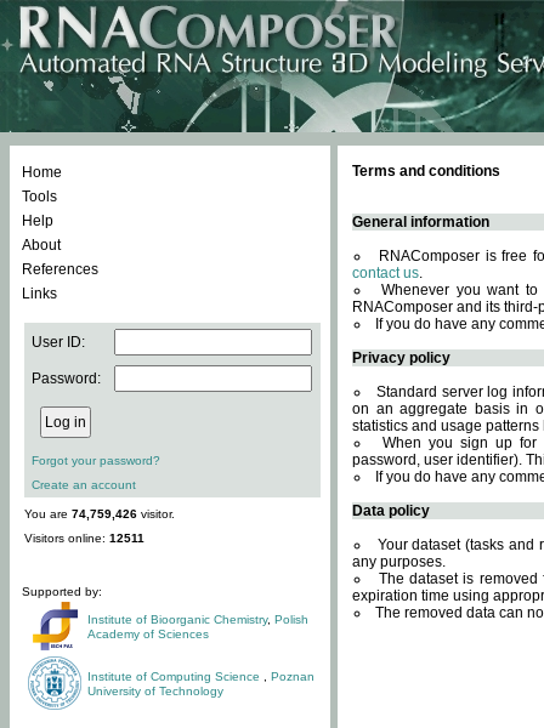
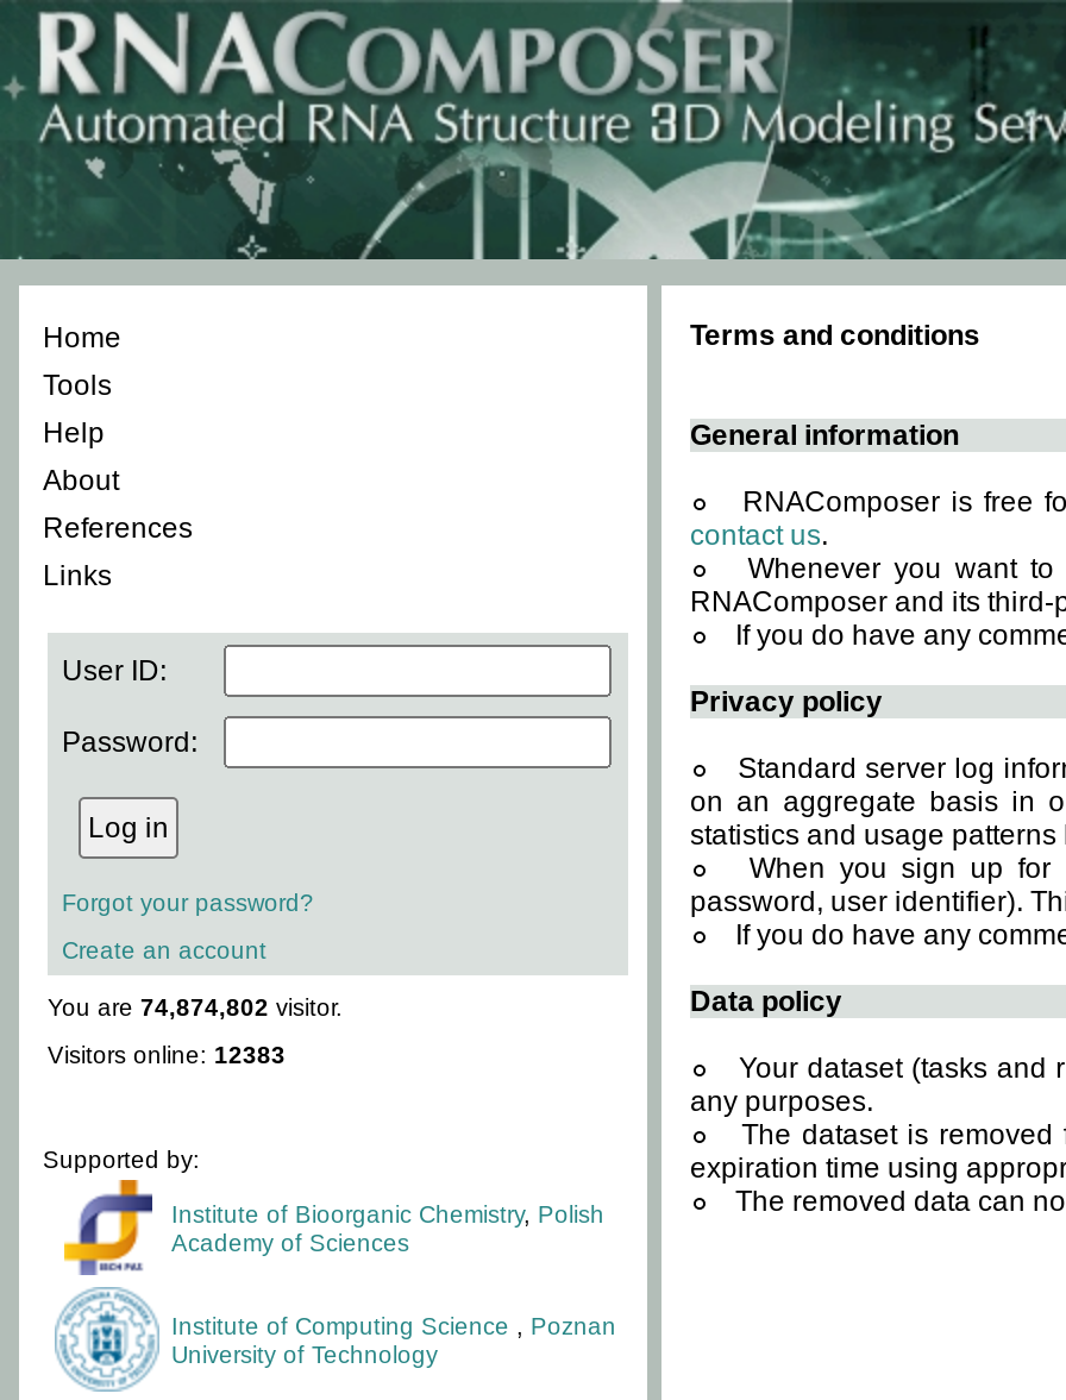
[24,507,175,521] You are 74,759,426 visitor. -> [48,994,343,1021] You are 74,874,802 visitor.
[24,531,144,545] Visitors online: 12511 -> [48,1042,286,1068] Visitors online: 12383

